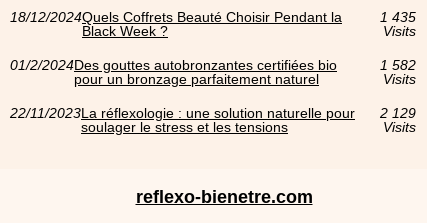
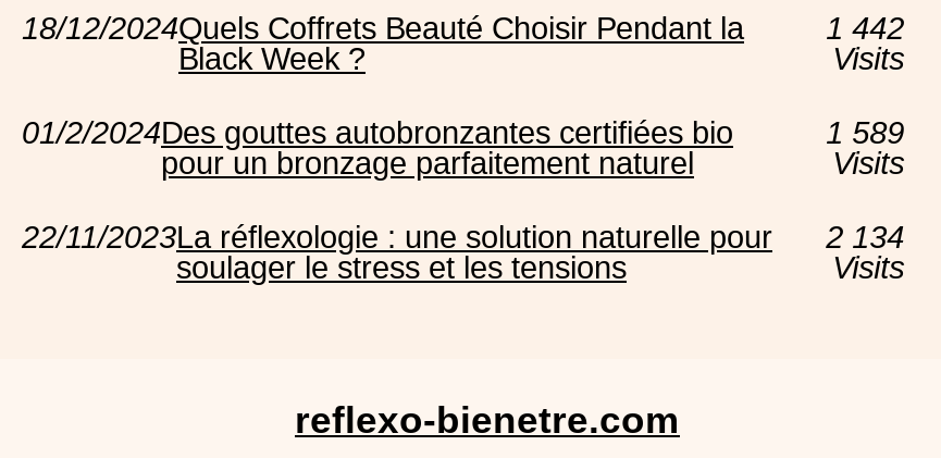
[380,9,416,25] 1 435 -> [826,12,904,46] 1 442
[380,57,416,73] 1 582 -> [826,116,904,151] 1 589
[10,105,416,121] 22/11/2023La réflexologie : une solution naturelle pour 2 129 -> [22,220,904,255] 22/11/2023La réflexologie : une solution naturelle pour 2 134

